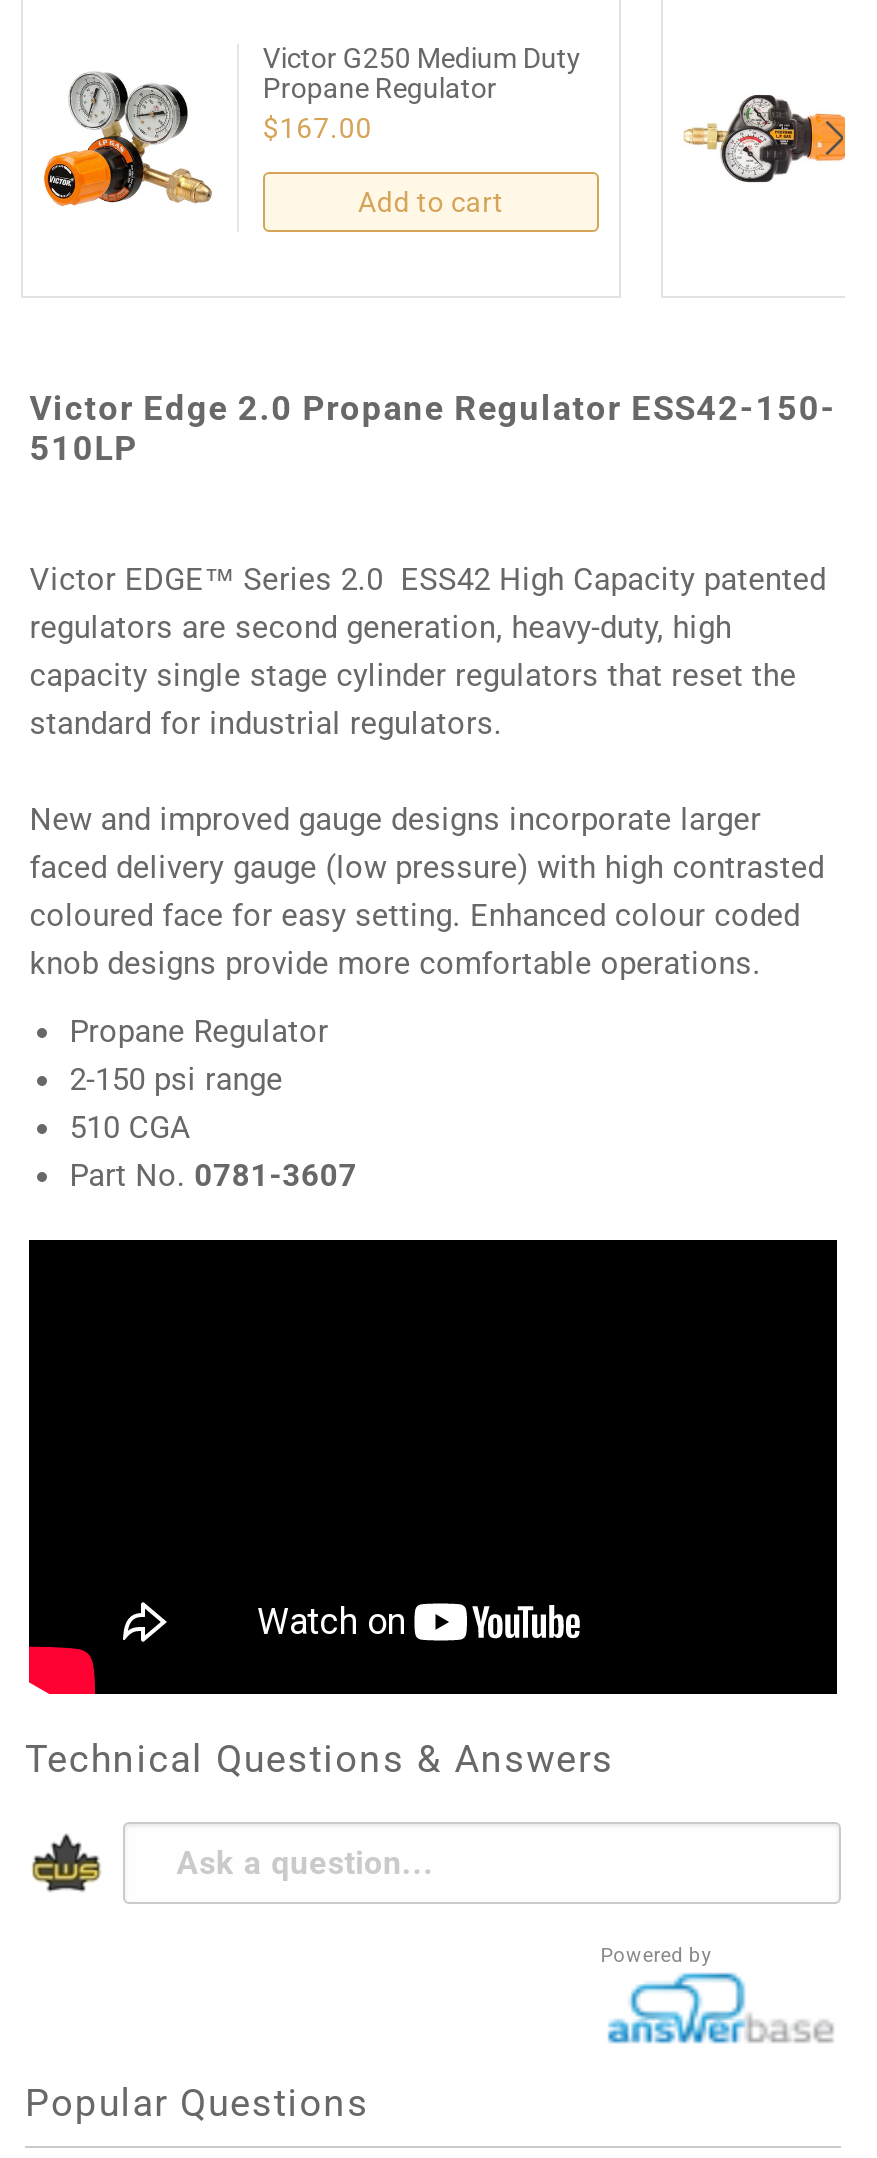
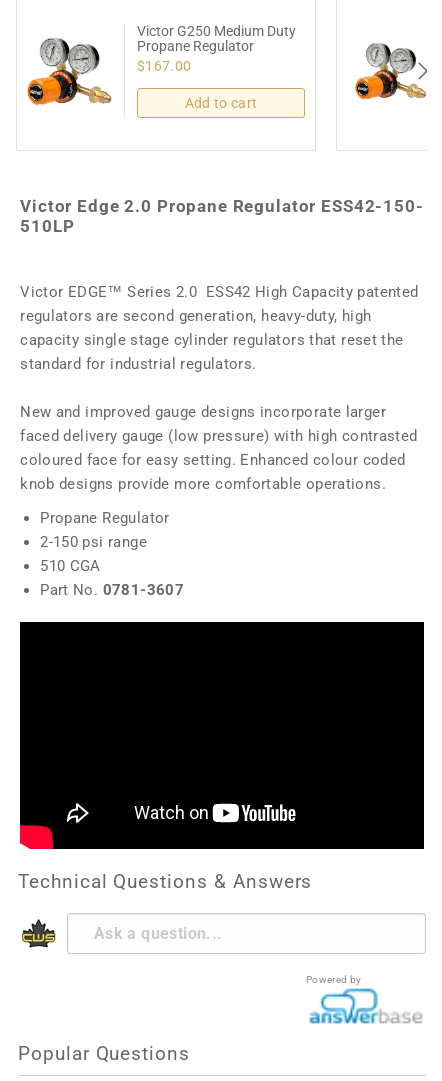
[683,84,847,194] [image] -> [348,43,428,100] [image]

